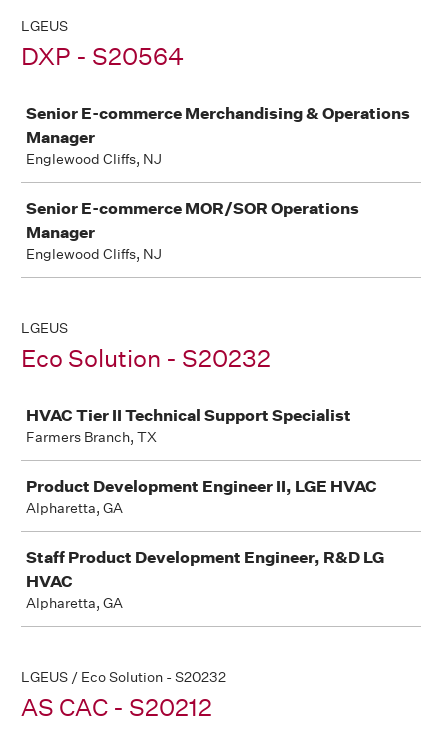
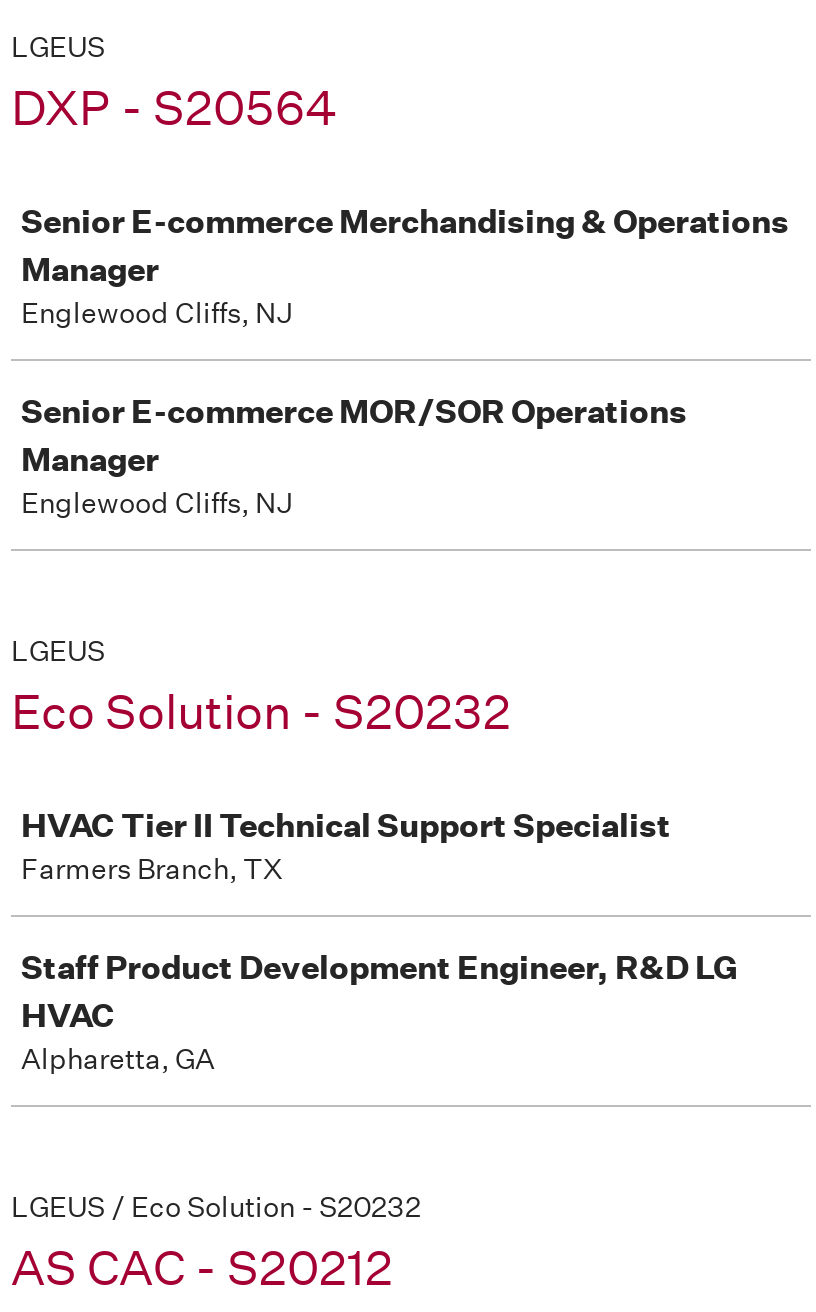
[26,476,377,517] Product Development Engineer II, LGE HVAC | Alpharetta, GA -> none

